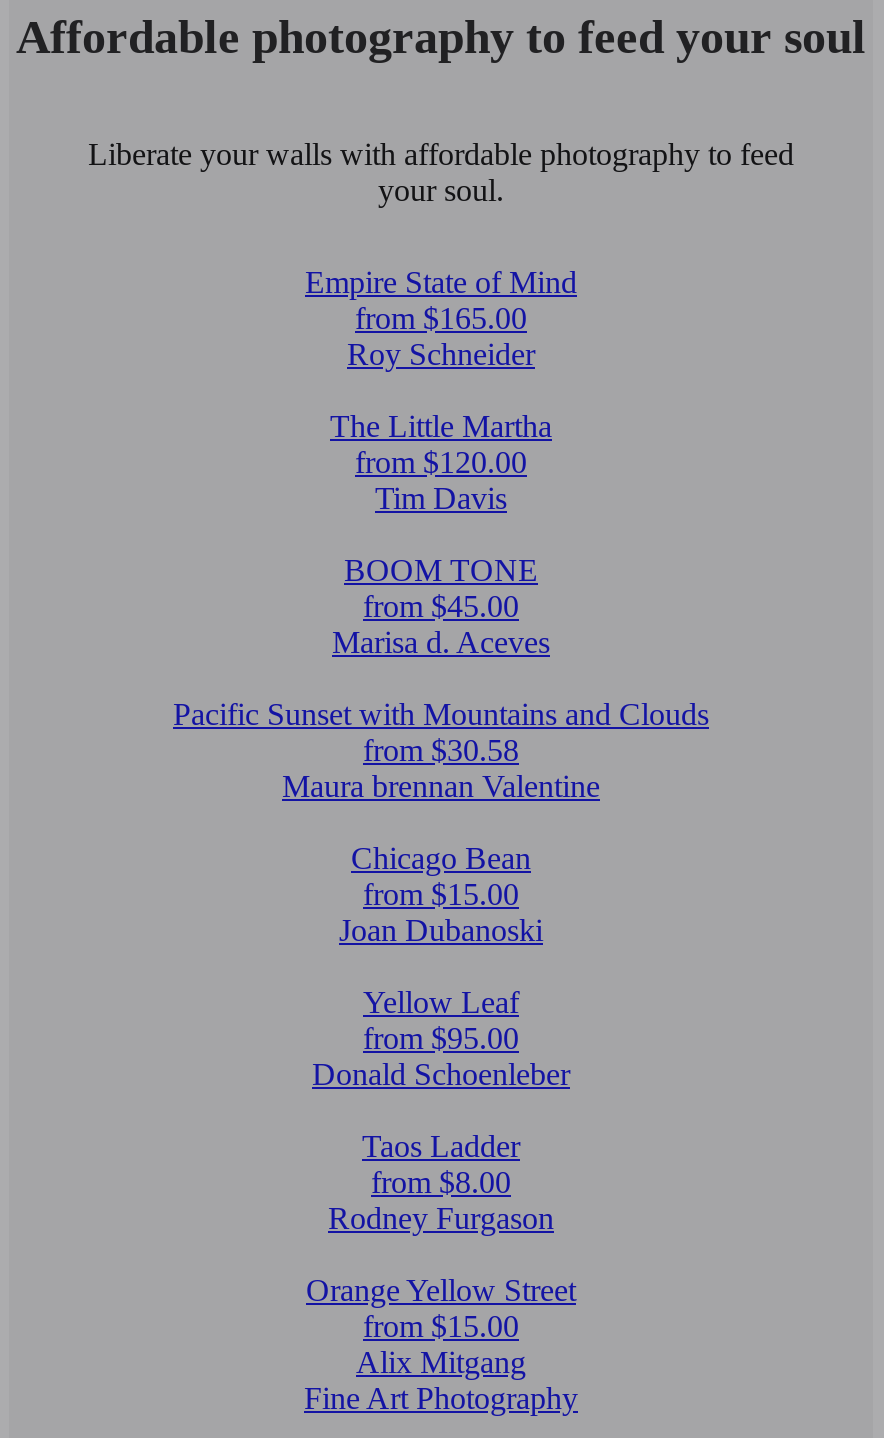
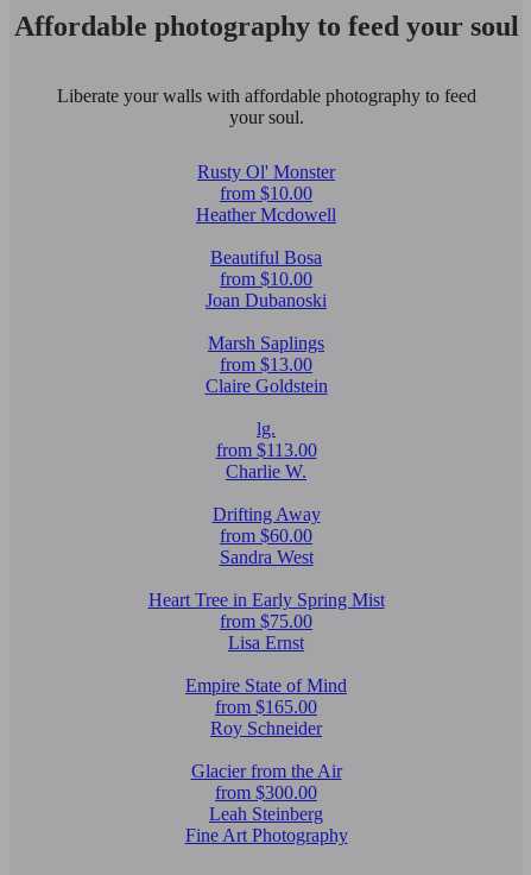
none -> [148,161,384,652] Rusty Ol' Monster | from $10.00 | Heather Mcdowell | Beautiful Bosa | from $10.00 | Marsh Saplings | from $13.00 | Claire Goldstein | lg. | from $113.00 | Charlie W. | Drifting Away | from $60.00 | Sandra West | Heart Tree in Early Spring Mist | from $75.00 | Lisa Ernst
moved [305,265,577,371] -> [185,675,347,738]: Empire State of Mind | from $165.00 | Roy Schneider
[173,409,709,1379] The Little Martha | from $120.00 | Tim Davis | BOOM TONE | from $45.00 | Marisa d. Aceves | Pacific Sunset with Mountains and Clouds | from $30.58 | Maura brennan Valentine | Chicago Bean | from $15.00 | Yellow Leaf | from $95.00 | Donald Schoenleber | Taos Ladder | from $8.00 | Rodney Furgason | Orange Yellow Street | from $15.00 | Alix Mitgang -> [191,761,342,824] Glacier from the Air | from $300.00 | Leah Steinberg
moved [339,913,543,947] -> [206,290,327,310]: Joan Dubanoski

